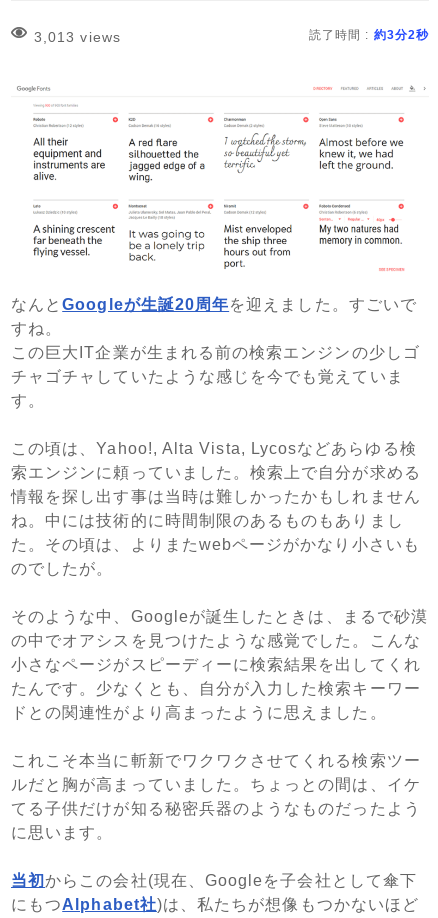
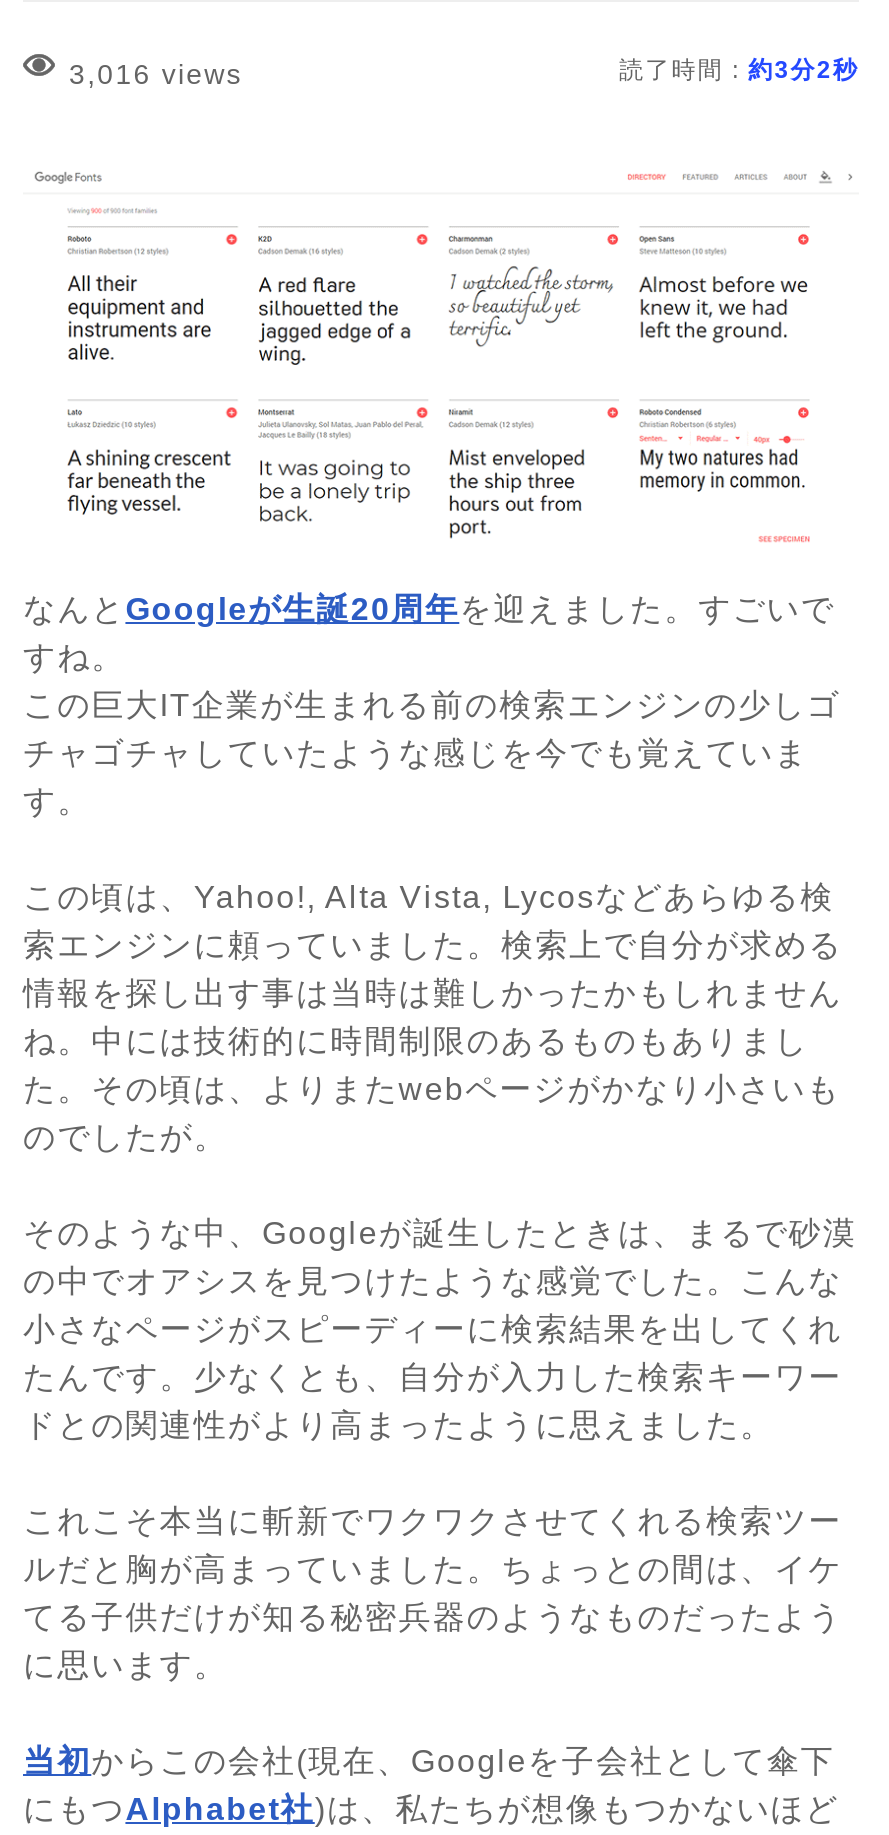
[34,29,121,45] 3,013 views -> [69,59,243,91] 3,016 views

